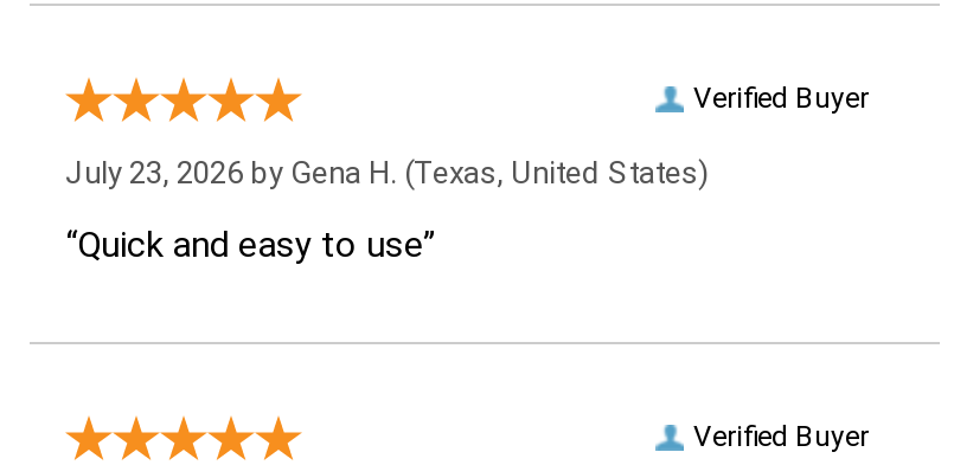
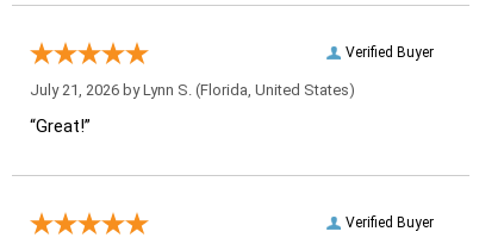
[65,155,710,190] July 23, 2026 by Gena H. (Texas, United States) -> [30,81,355,99] July 21, 2026 by Lynn S. (Florida, United States)
[65,223,435,266] “Quick and easy to use” -> [30,115,91,137] “Great!”

